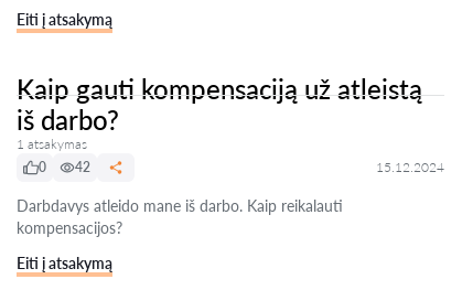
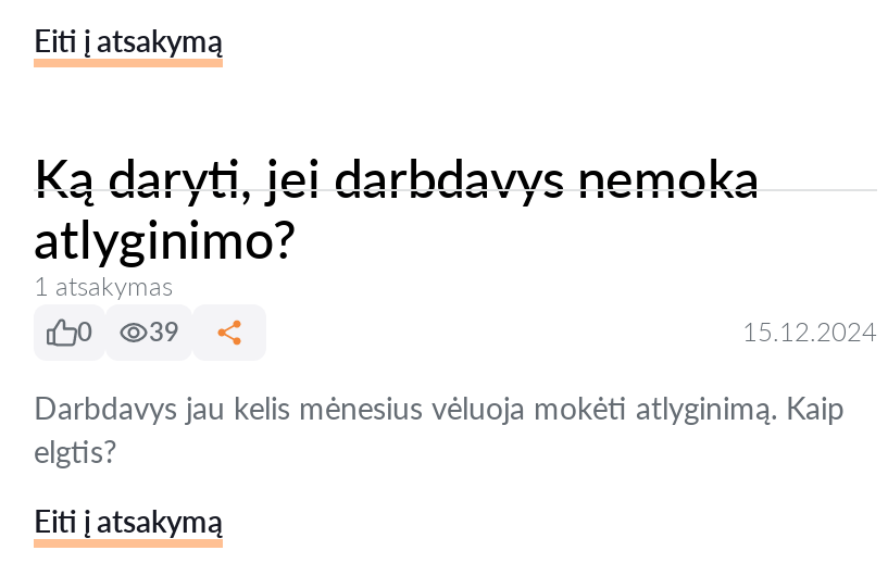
[17,73,422,136] Kaip gauti kompensaciją už atleistą | iš darbo? -> [34,146,760,270] Ką daryti, jei darbdavys nemoka | atlyginimo?
[39,159,90,175] 0 42 -> [77,315,179,348] 0 39
[17,196,343,237] Darbdavys atleido mane iš darbo. Kaip reikalauti | kompensacijos? -> [34,389,845,470] Darbdavys jau kelis mėnesius vėluoja mokėti atlyginimą. Kaip | elgtis?

